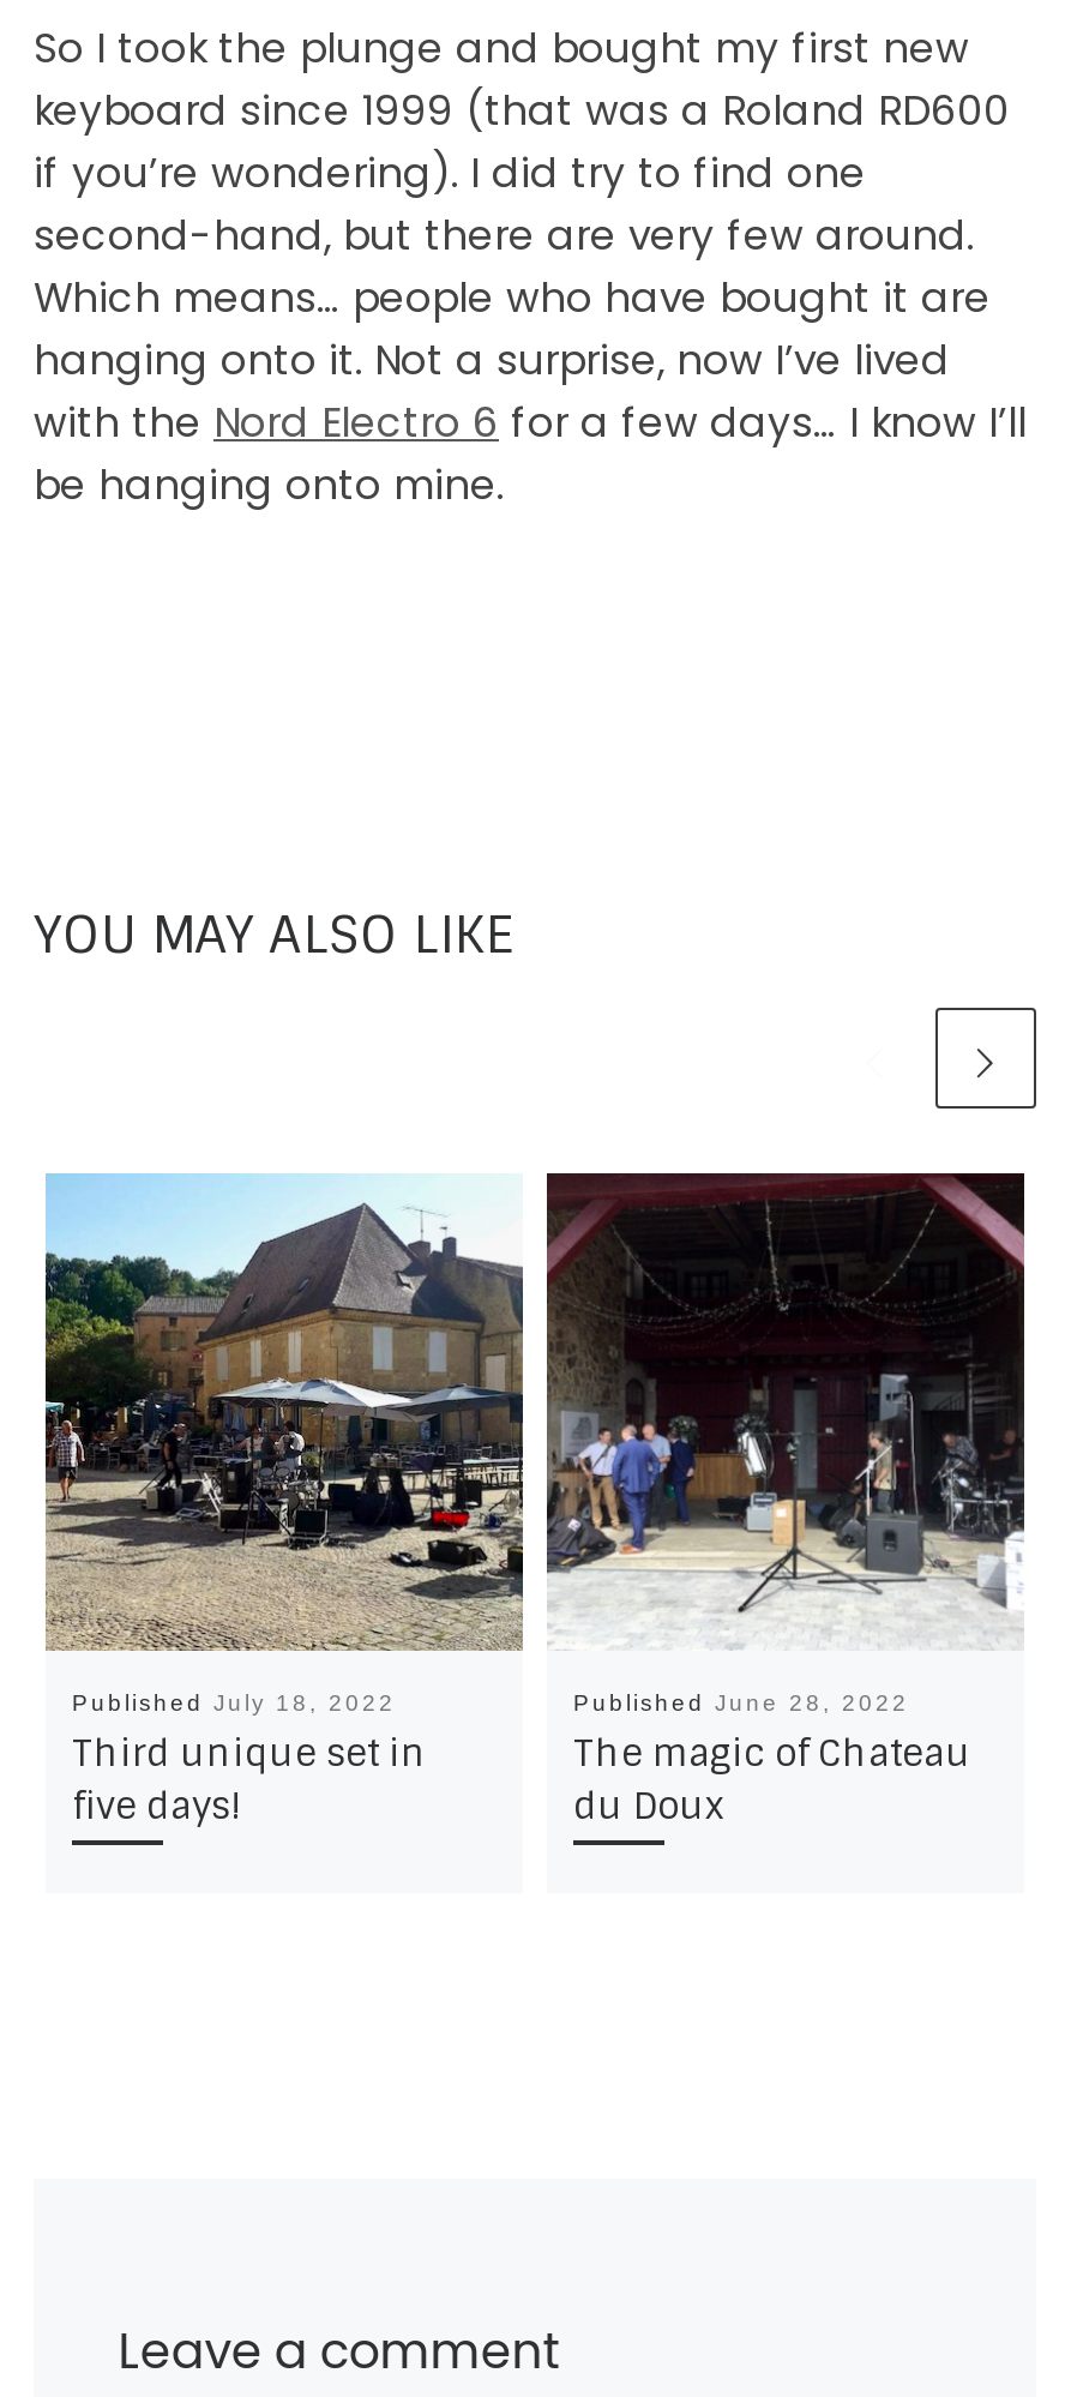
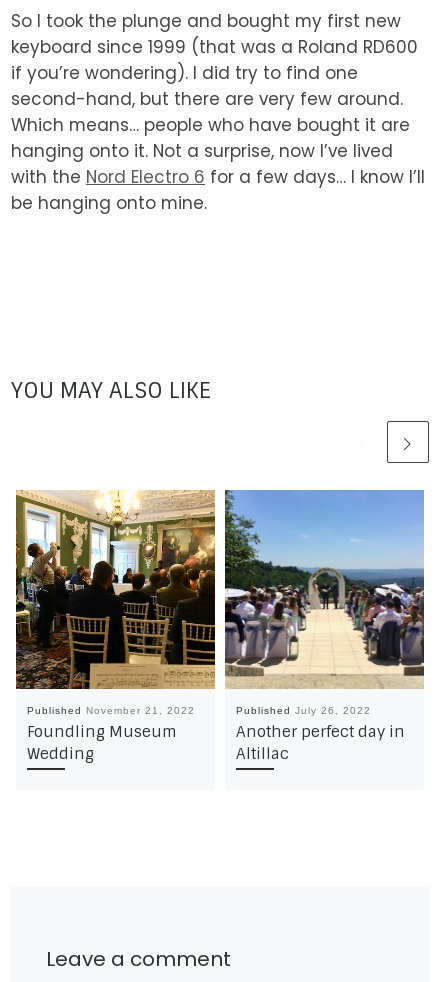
[43,1173,525,1830] [image] | Published July 18, 2022 | Third unique set in | five days! -> [15,489,216,763] [image] | Published November 21, 2022 | Foundling Museum | Wedding
[544,1171,1027,1830] [image] | Published June 28, 2022 | The magic of Chateau | du Doux -> [224,489,425,763] [image] | Published July 26, 2022 | Another perfect day in | Altillac

